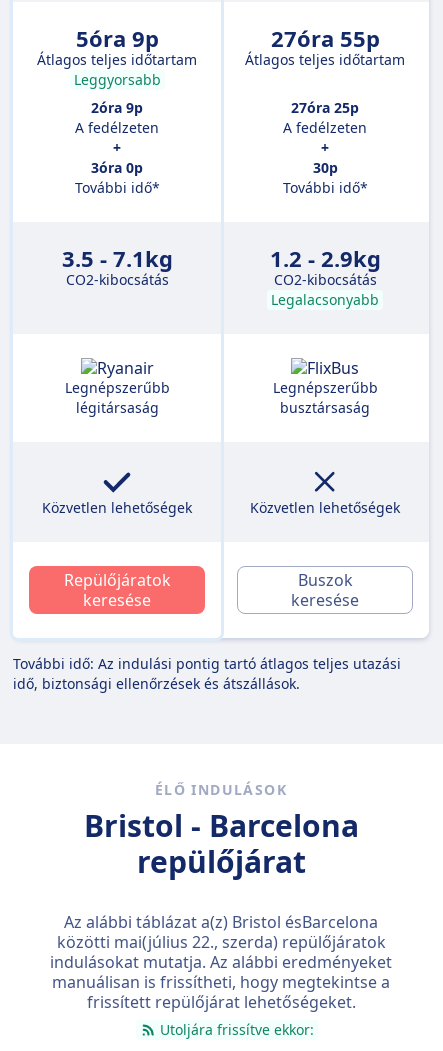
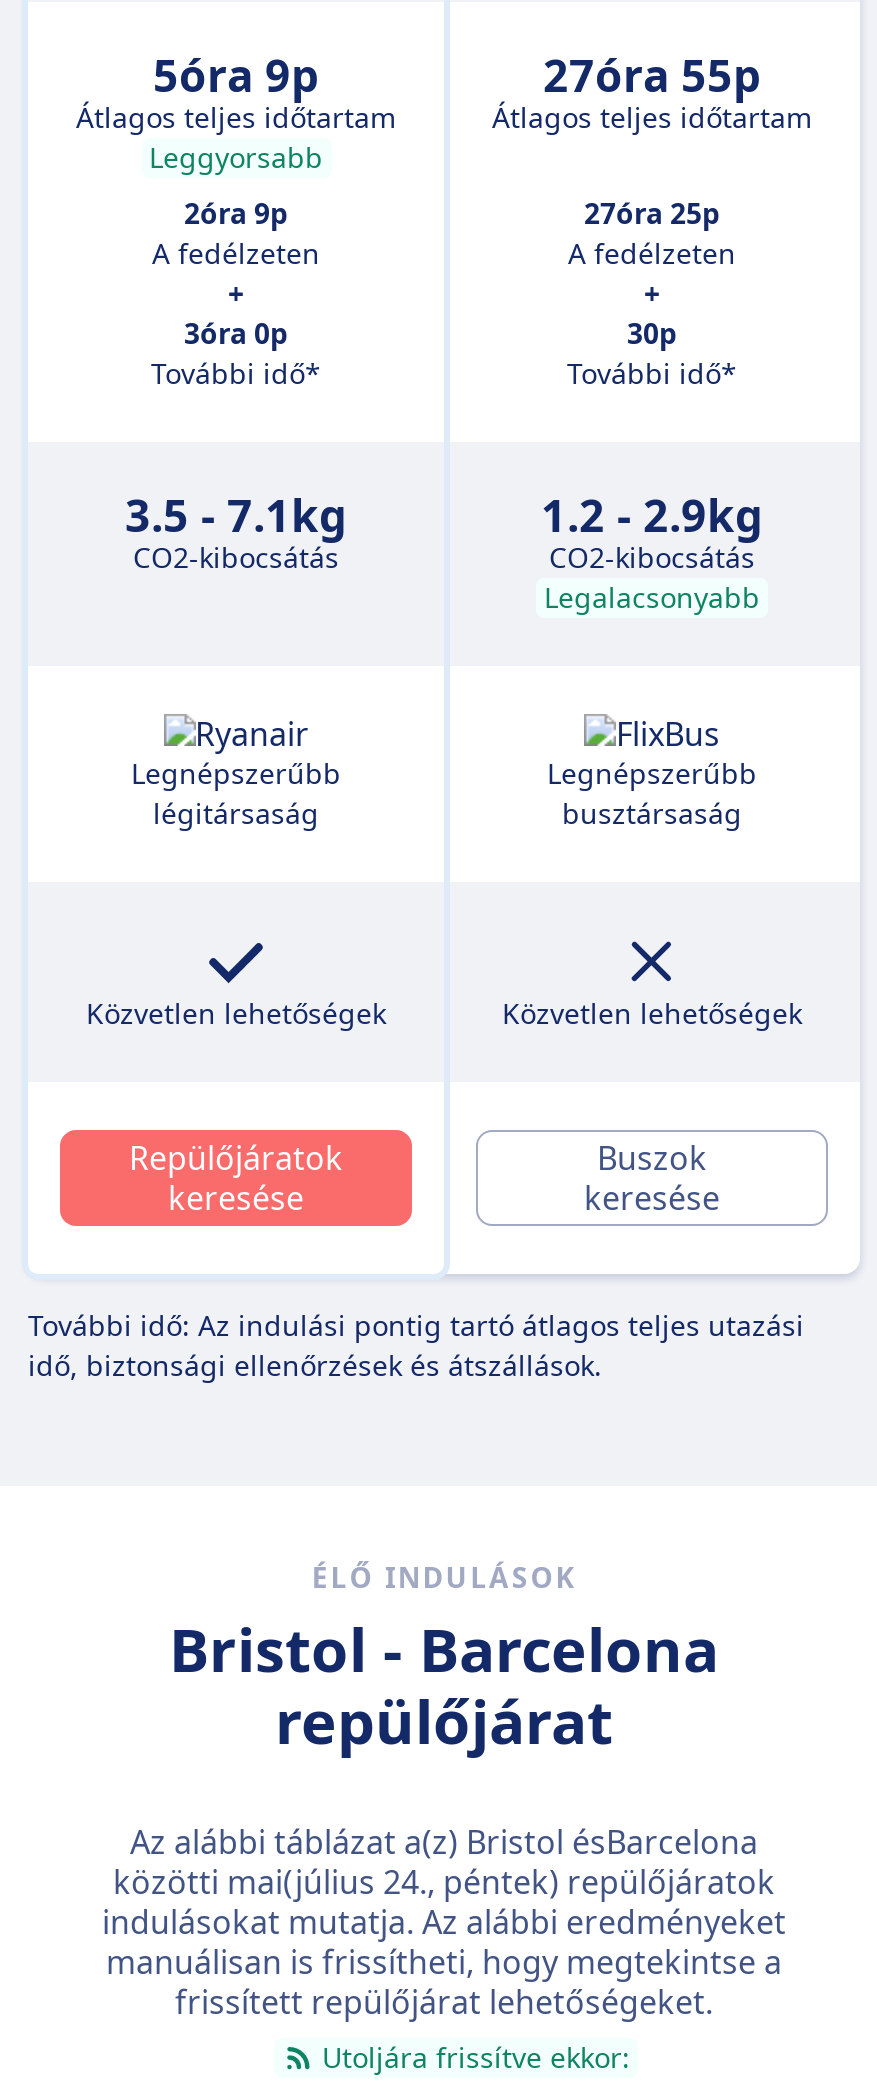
[56,931,385,953] közötti mai(július 22., szerda) repülőjáratok -> [113,1860,775,1904] közötti mai(július 24., péntek) repülőjáratok

